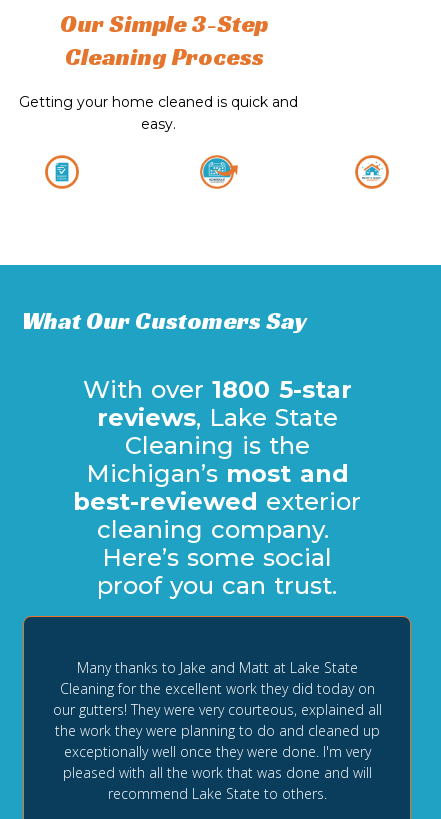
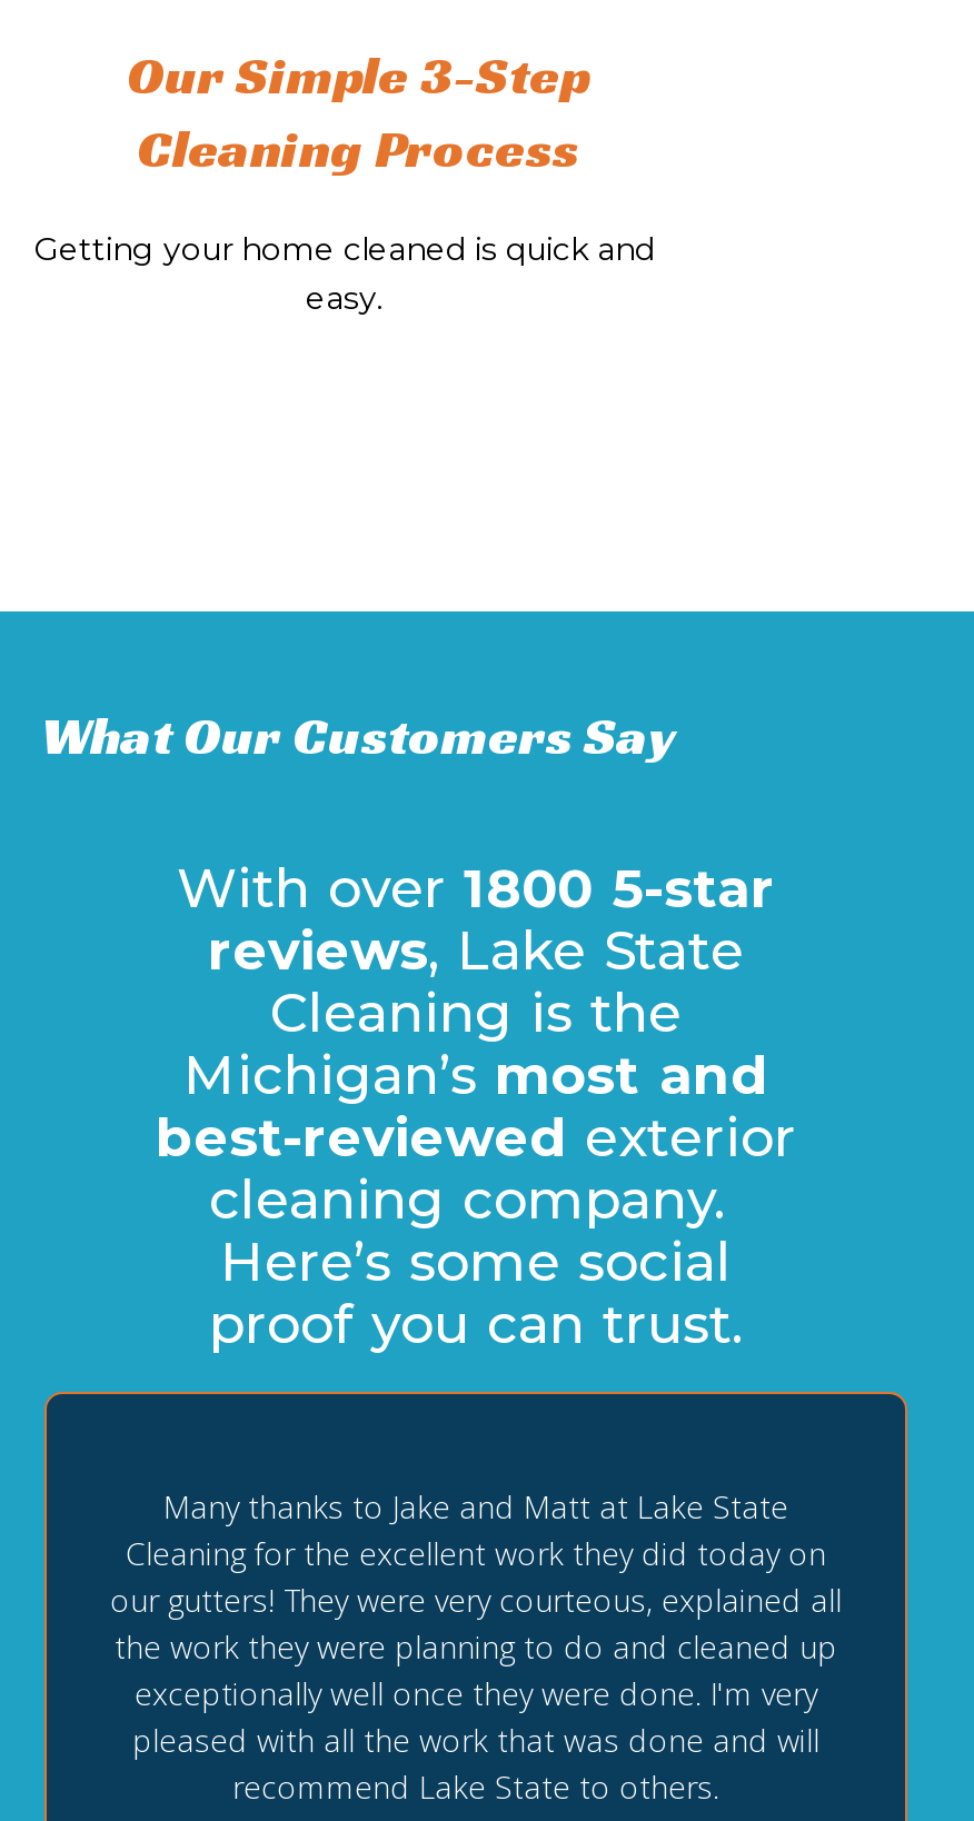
[44,154,80,190] [image] -> none
[199,154,239,190] [image] -> none
[354,154,390,190] [image] -> none

